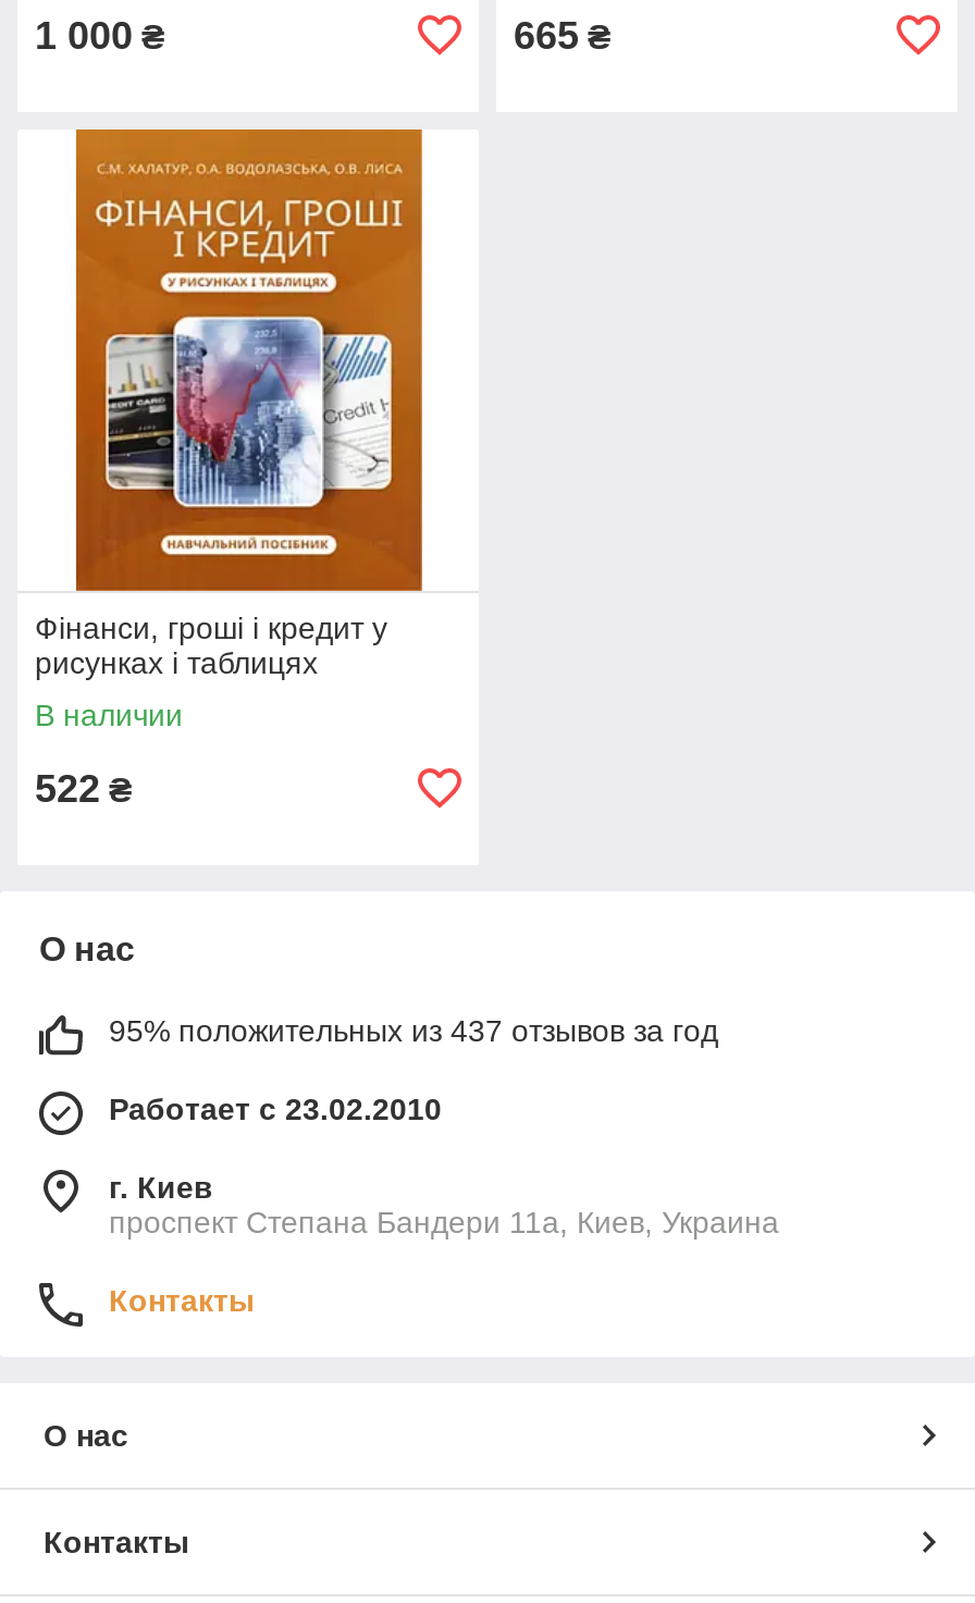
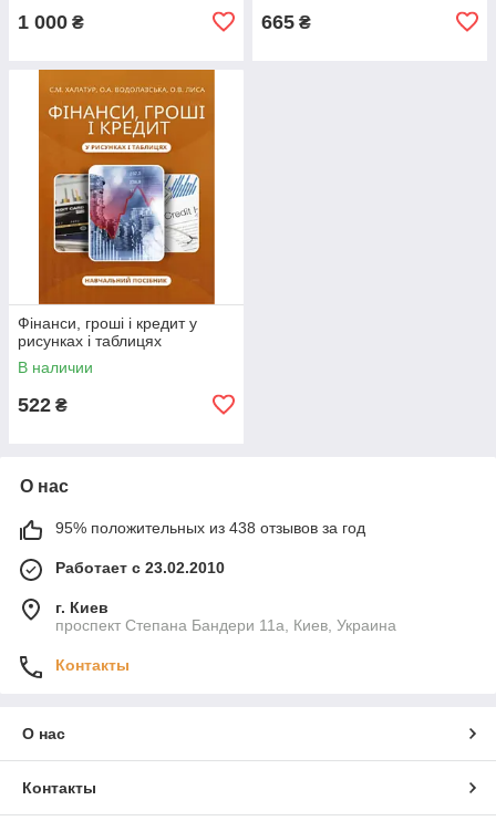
[109,1013,718,1048] 95% положительных из 437 отзывов за год -> [55,519,365,536] 95% положительных из 438 отзывов за год

